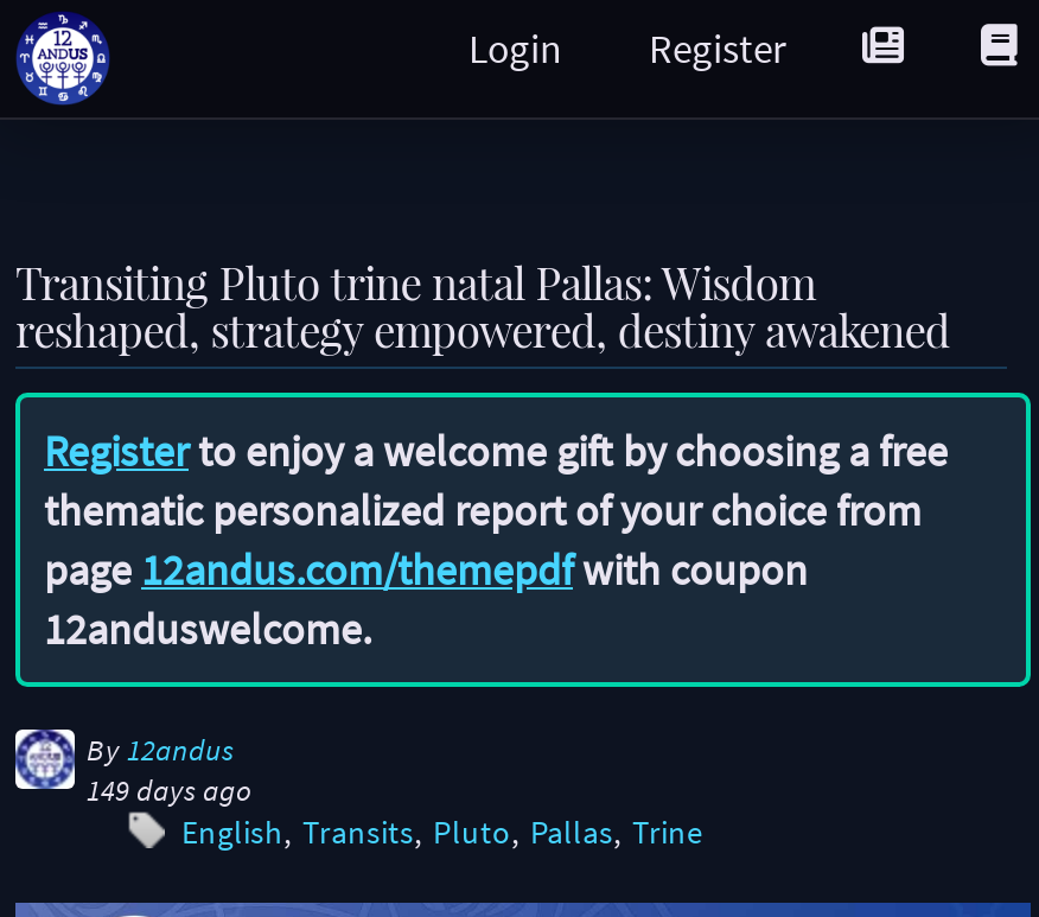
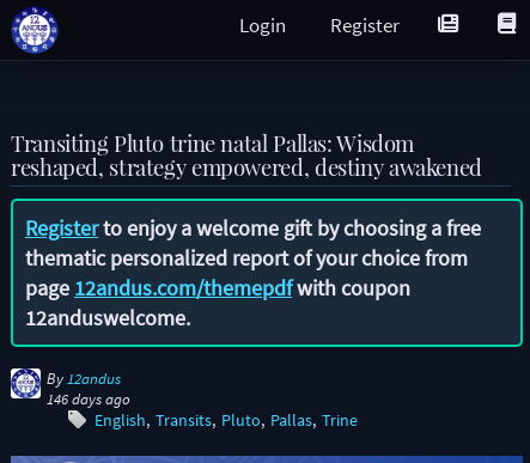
[87,772,253,808] 149 days ago -> [47,390,130,408] 146 days ago

